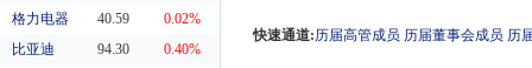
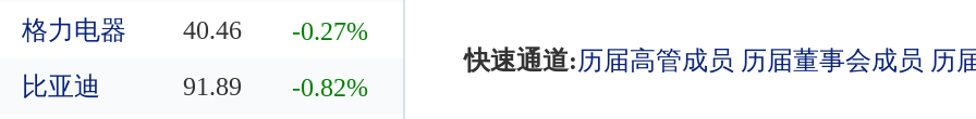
[97,11,129,27] 40.59 -> [183,15,242,45] 40.46
[164,11,201,27] 0.02% -> [292,16,368,46] -0.27%
[97,41,129,57] 94.30 -> [183,71,242,102] 91.89
[164,41,201,58] 0.40% -> [292,72,368,102] -0.82%

